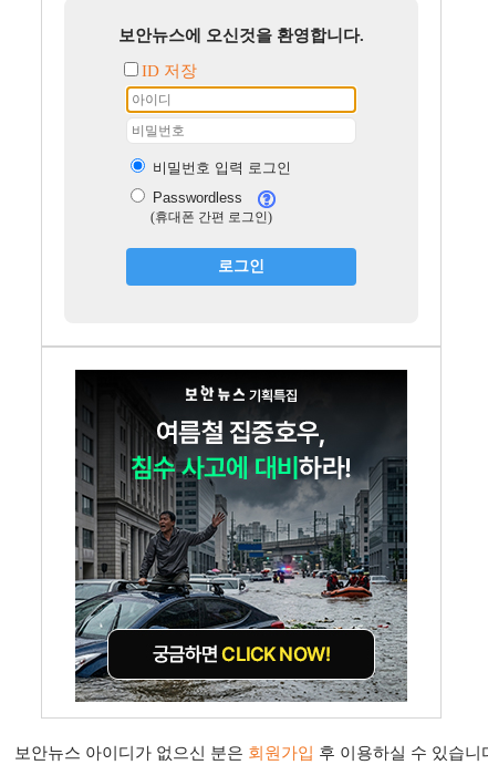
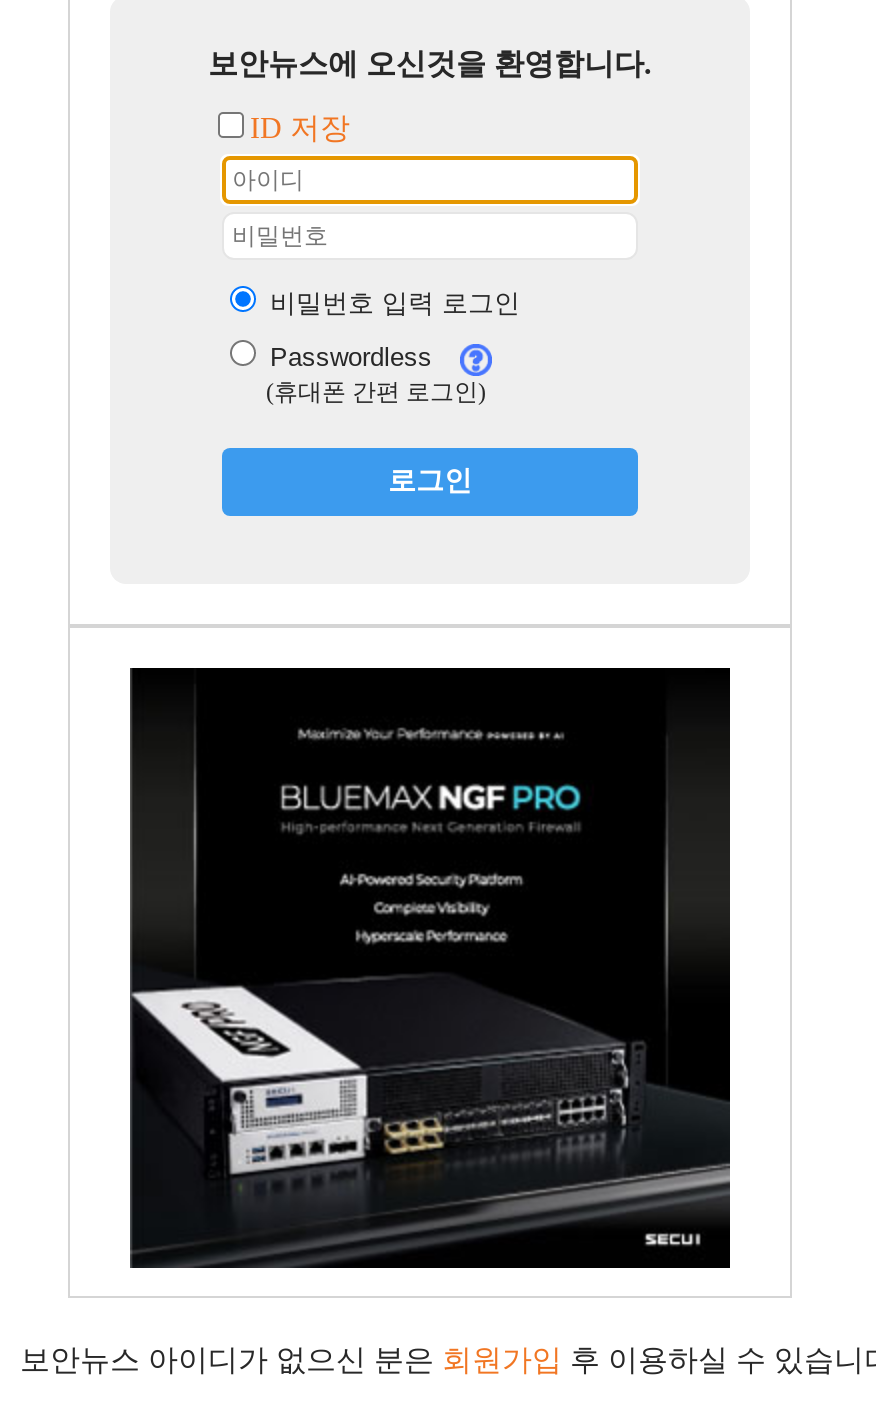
[75,384,408,703] [image] -> [130,696,730,1270] [image]

